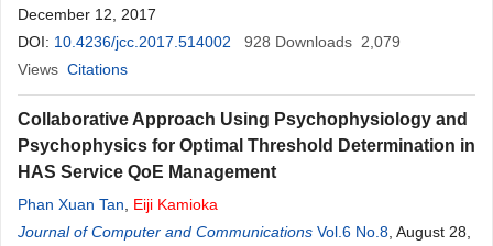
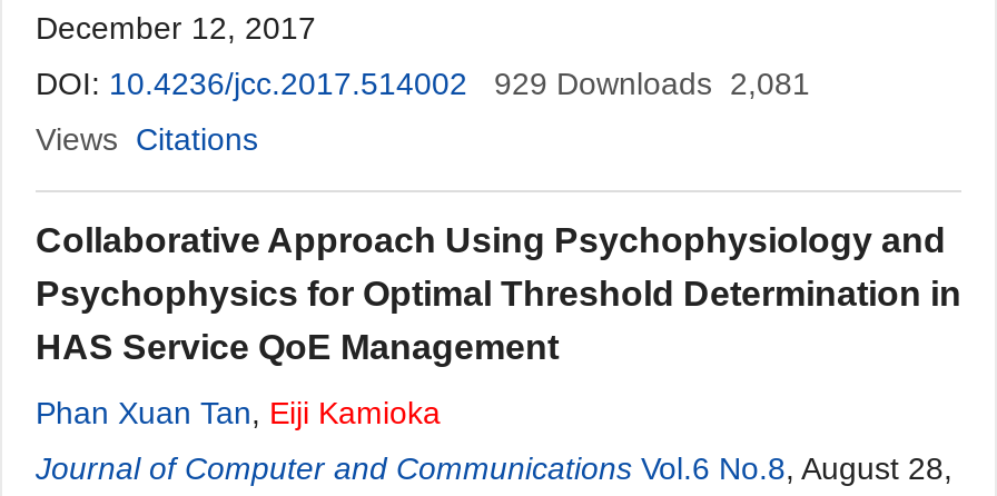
[18,33,401,51] DOI: 10.4236/jcc.2017.514002 928 Downloads 2,079 -> [36,66,810,101] DOI: 10.4236/jcc.2017.514002 929 Downloads 2,081

